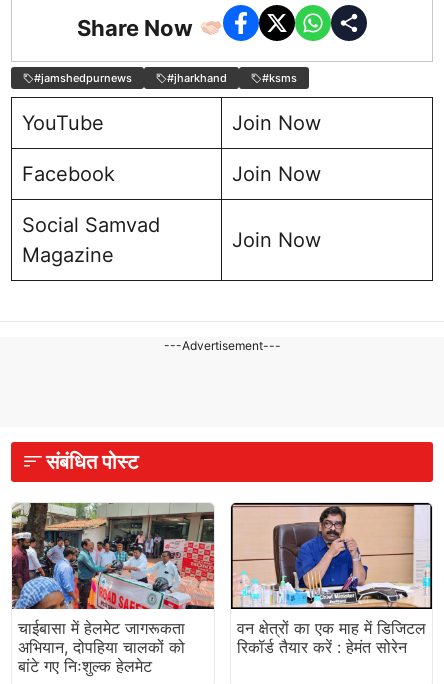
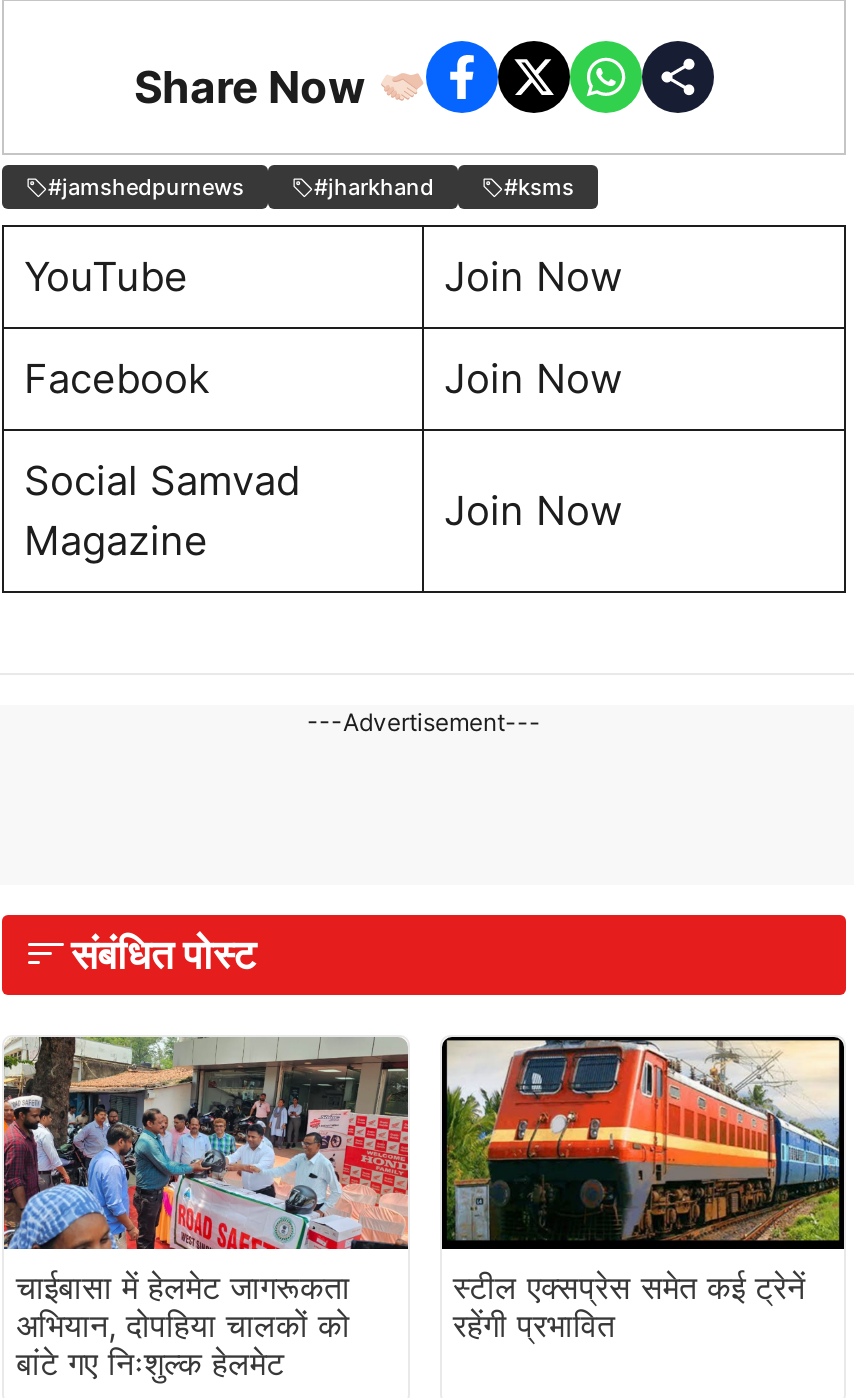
[231,502,432,657] [image] | वन क्षेत्रों का एक माह में डिजिटल | रिकॉर्ड तैयार करें : हेमंत सोरेन -> [442,1034,844,1344] [image] | स्टील एक्सप्रेस समेत कई ट्रेनें | रहेंगी प्रभावित

